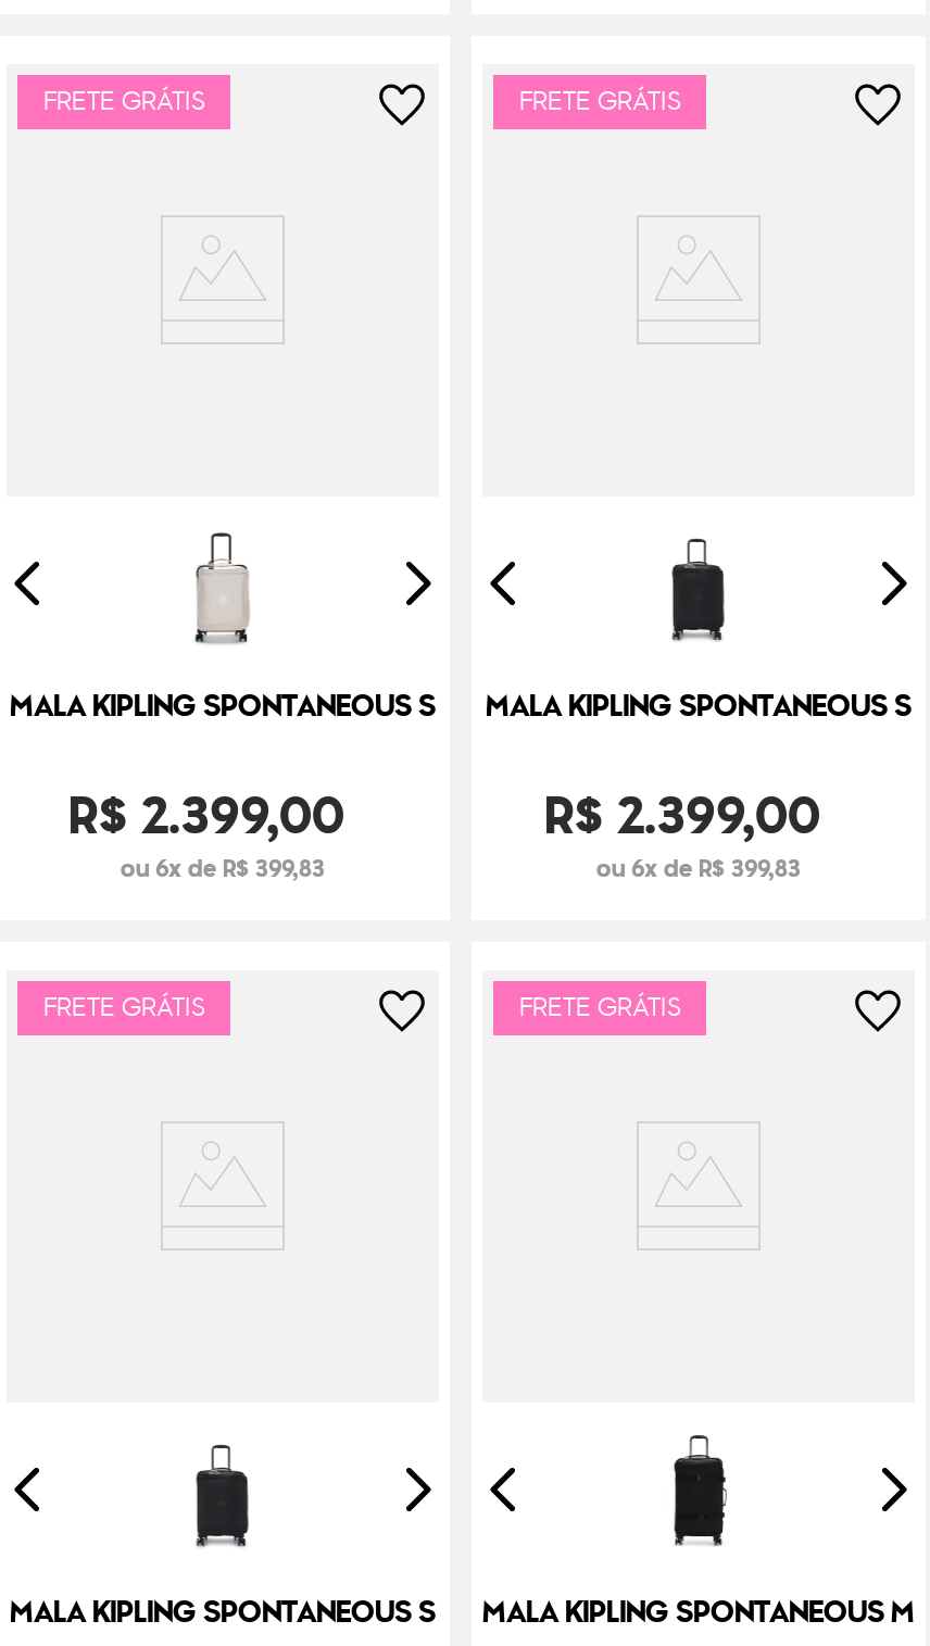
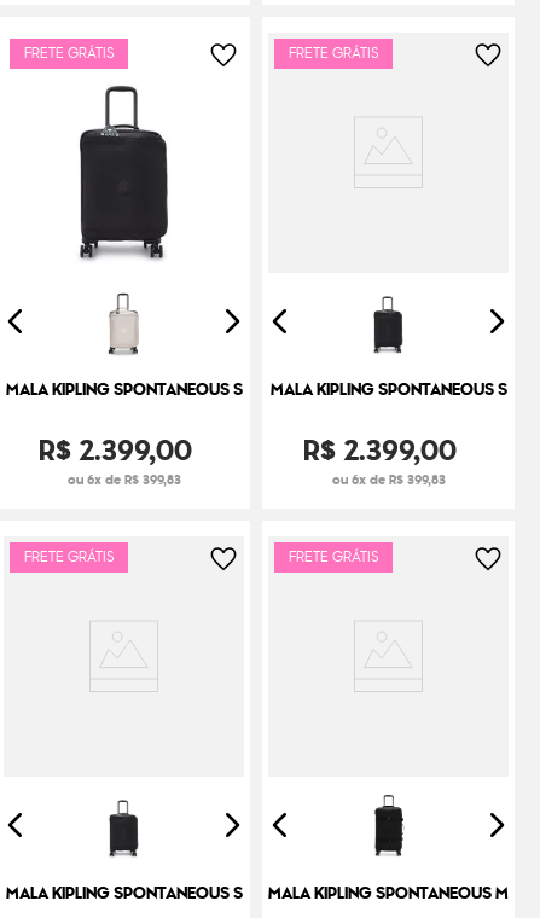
none -> [79,85,169,260] [image]

